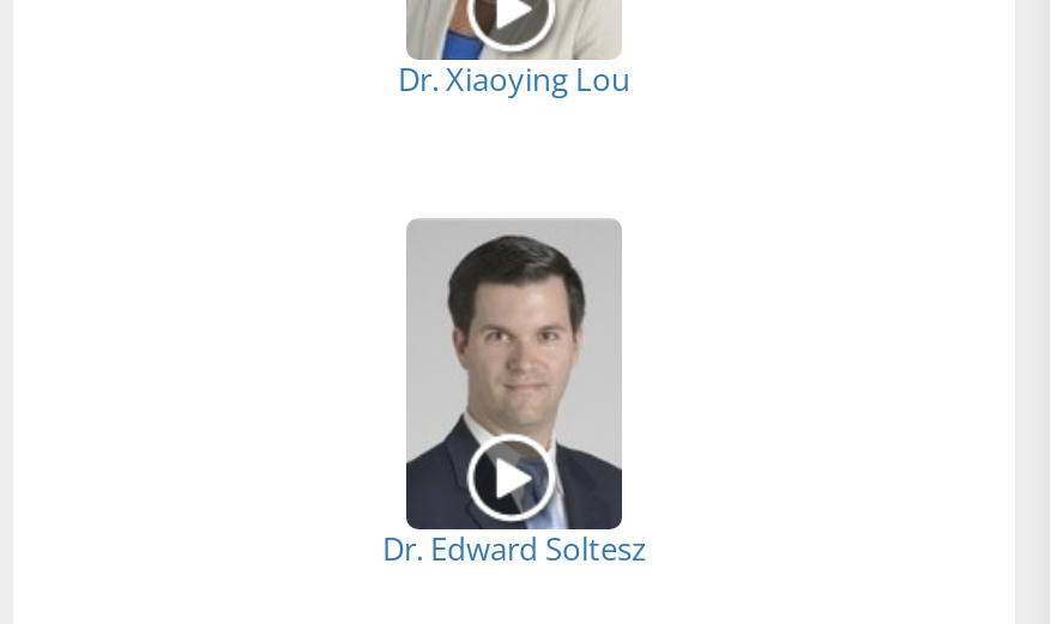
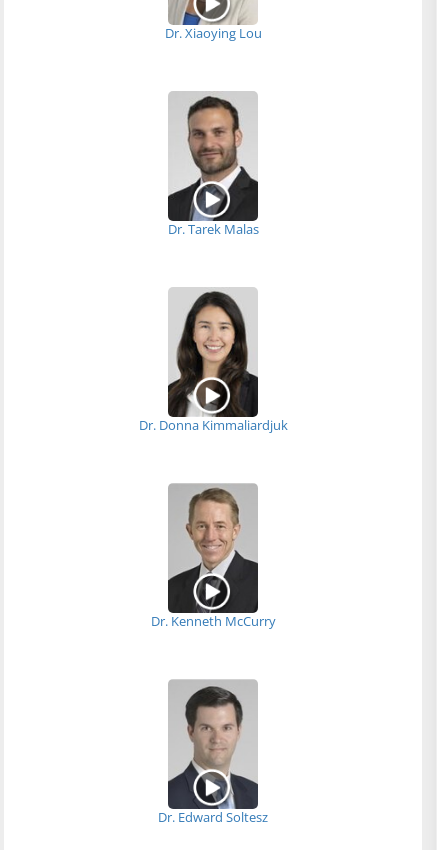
none -> [138,287,287,434] [image] | Dr. Donna Kimmaliardjuk
none -> [150,483,275,630] [image] | Dr. Kenneth McCurry
none -> [167,96,259,238] [image] | Dr. Tarek Malas

